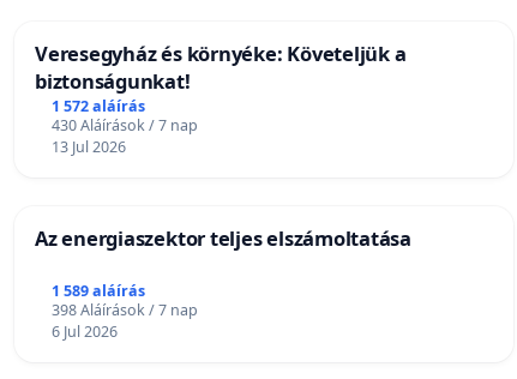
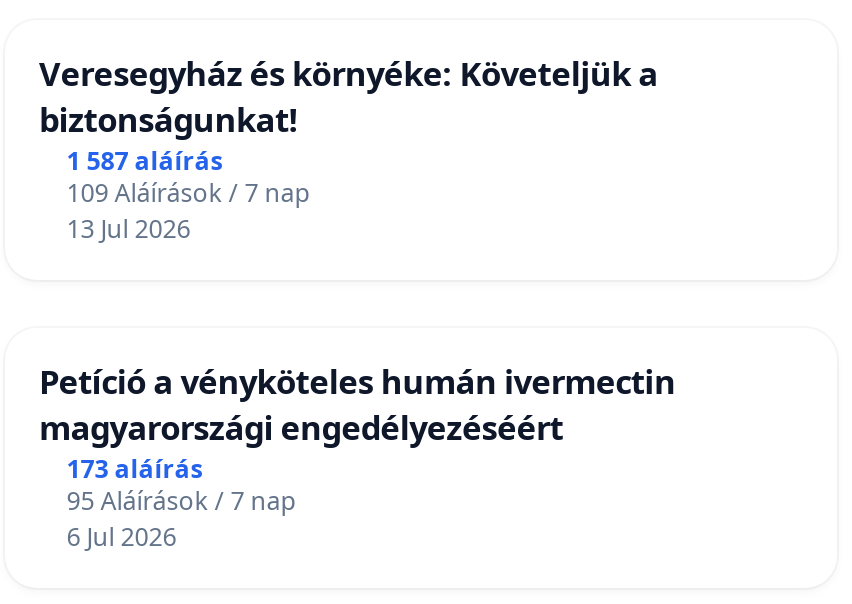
[51,96,145,116] 1 572 aláírás -> [67,144,223,178] 1 587 aláírás
[51,115,198,136] 430 Aláírások / 7 nap -> [67,176,311,210] 109 Aláírások / 7 nap
[35,224,411,320] Az energiaszektor teljes elszámoltatása | 1 589 aláírás | 398 Aláírások / 7 nap -> [39,358,675,518] Petíció a vényköteles humán ivermectin | magyarországi engedélyezéséért | 173 aláírás | 95 Aláírások / 7 nap

